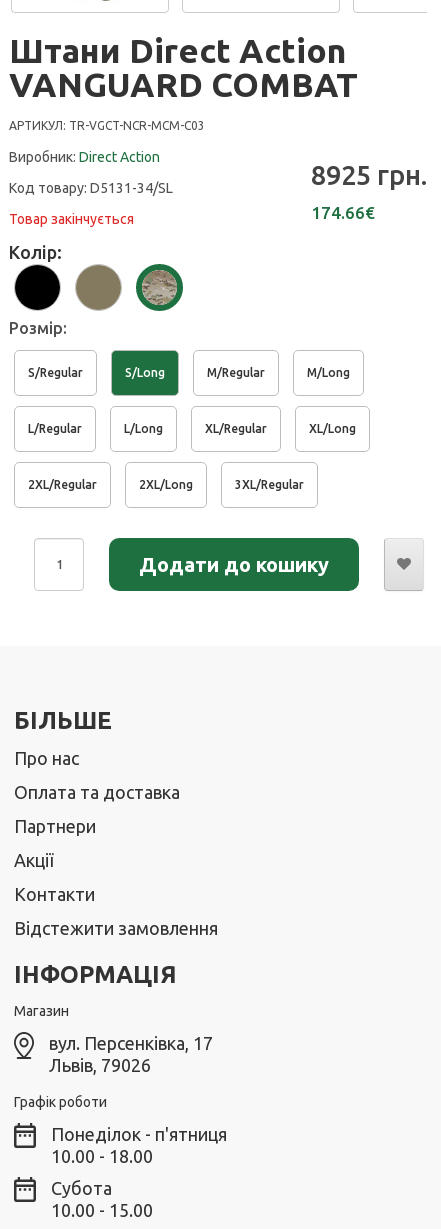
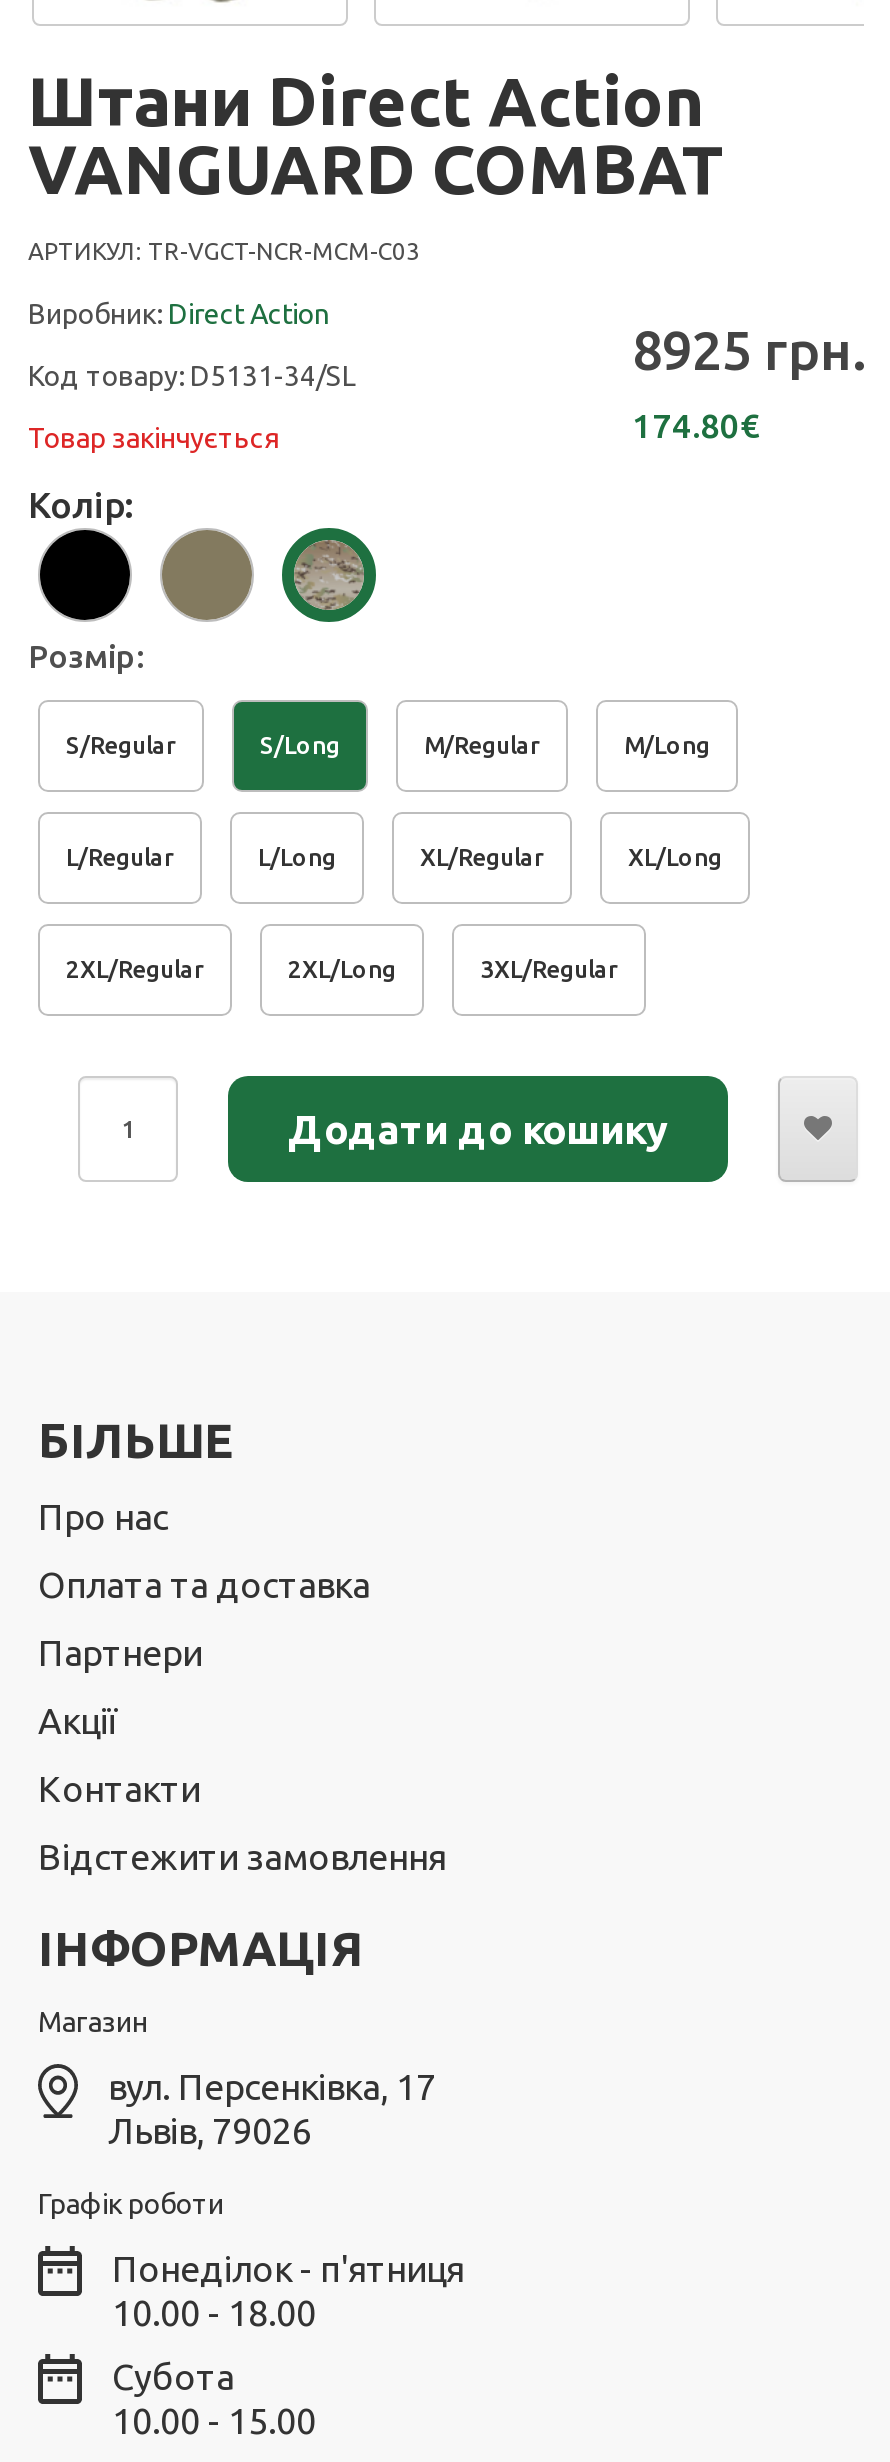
[311,203,375,222] 174.66€ -> [632,406,760,444] 174.80€

